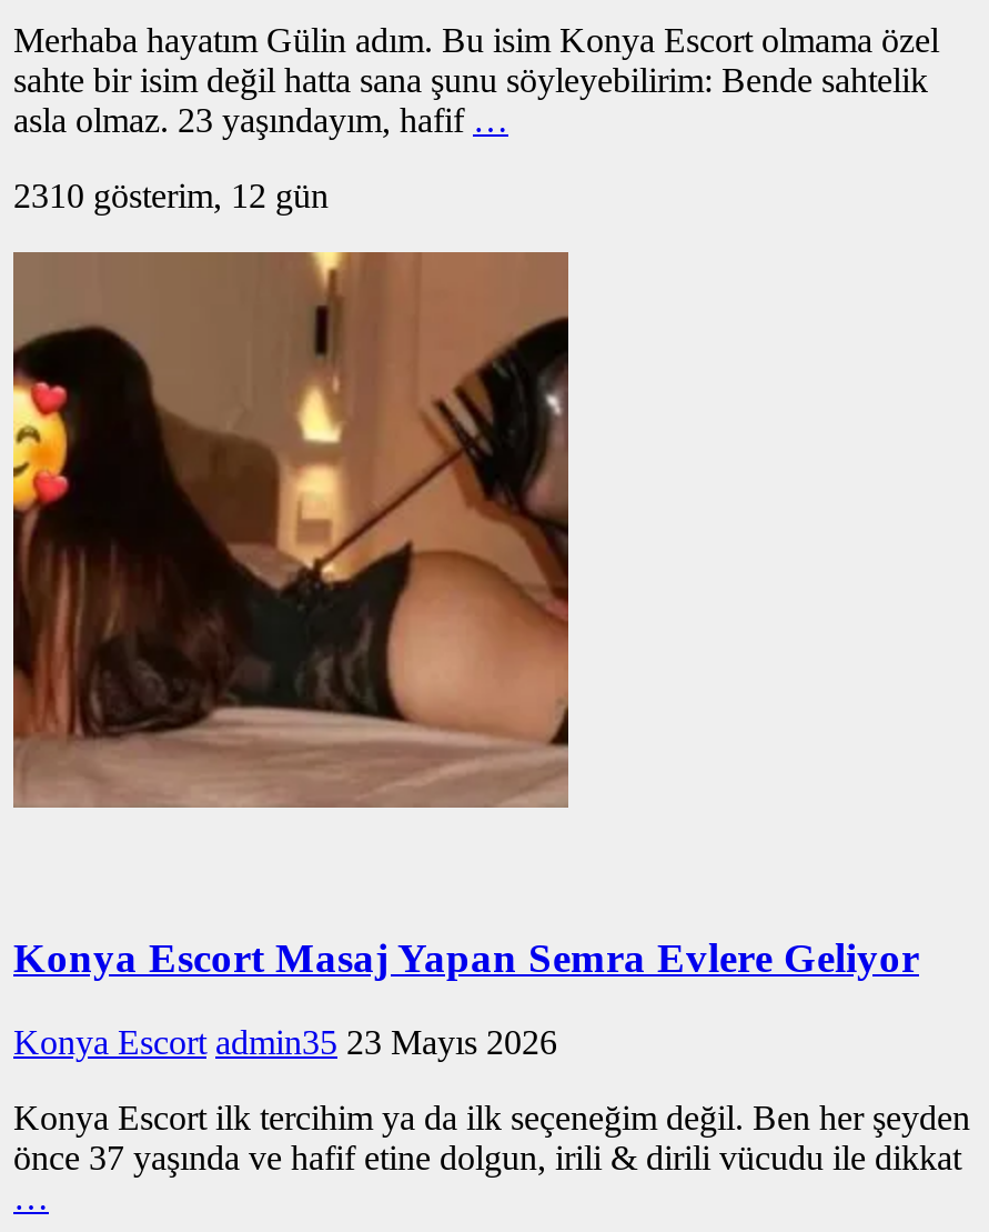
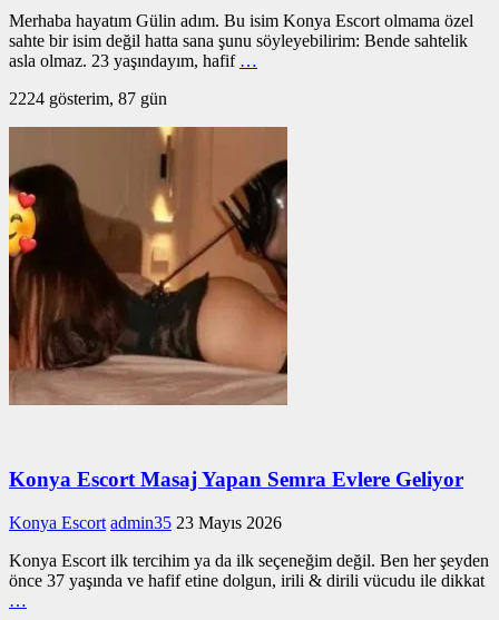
[13,177,329,214] 2310 gösterim, 12 gün -> [9,88,167,107] 2224 gösterim, 87 gün

